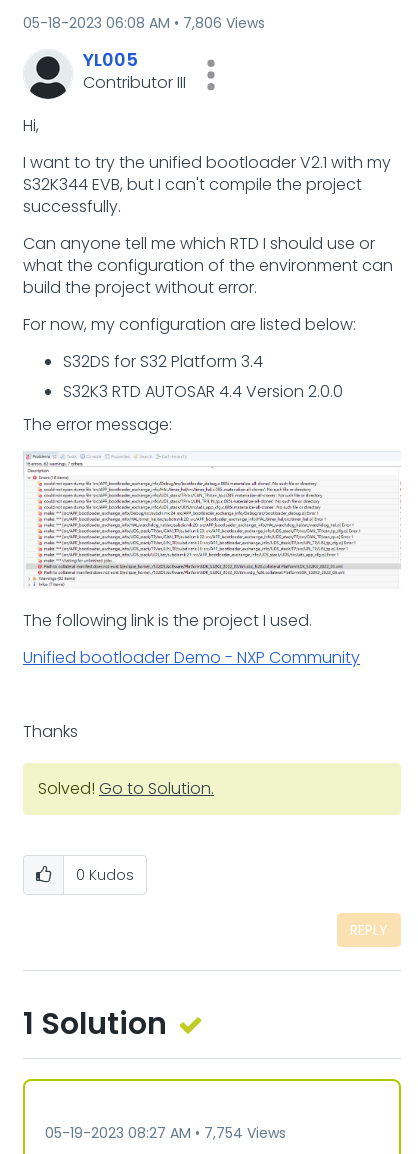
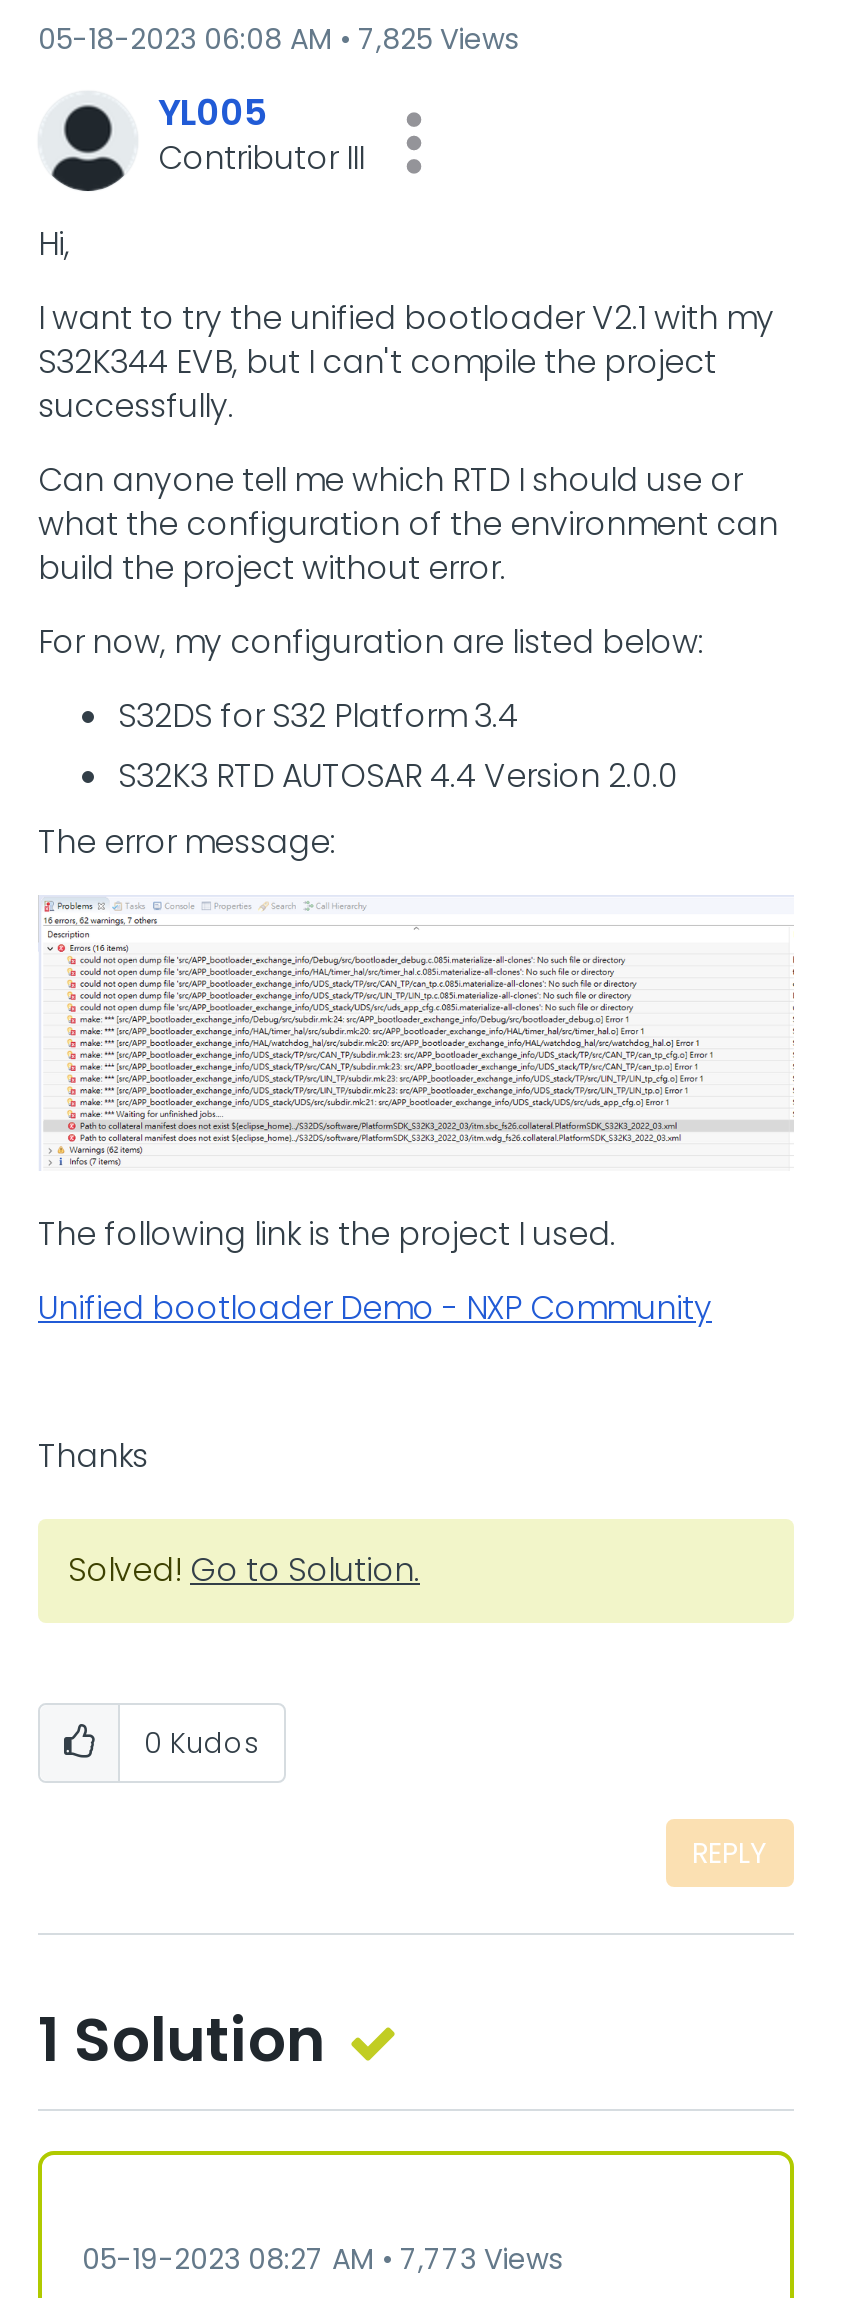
[23,13,265,33] 05-18-2023 06:08 AM 7,806 Views -> [38,19,518,59] 05-18-2023 06:08 AM 7,825 Views
[45,1123,286,1143] 05-19-2023 08:27 AM 7,754 Views -> [82,2238,562,2278] 05-19-2023 08:27 AM 7,773 Views

